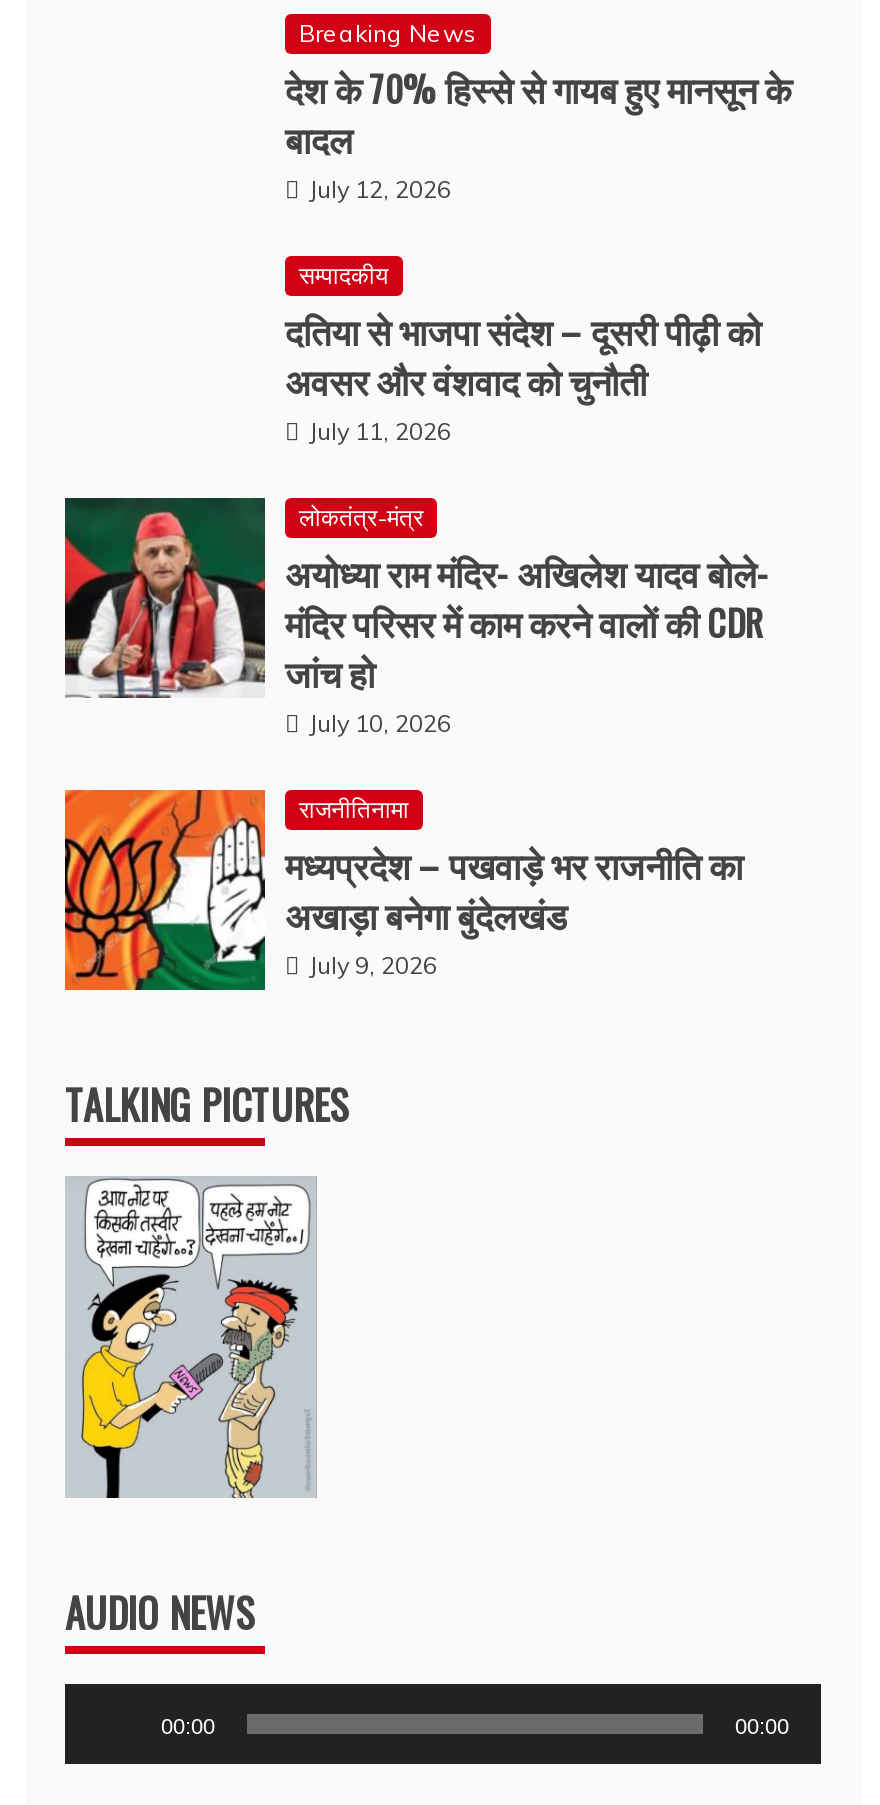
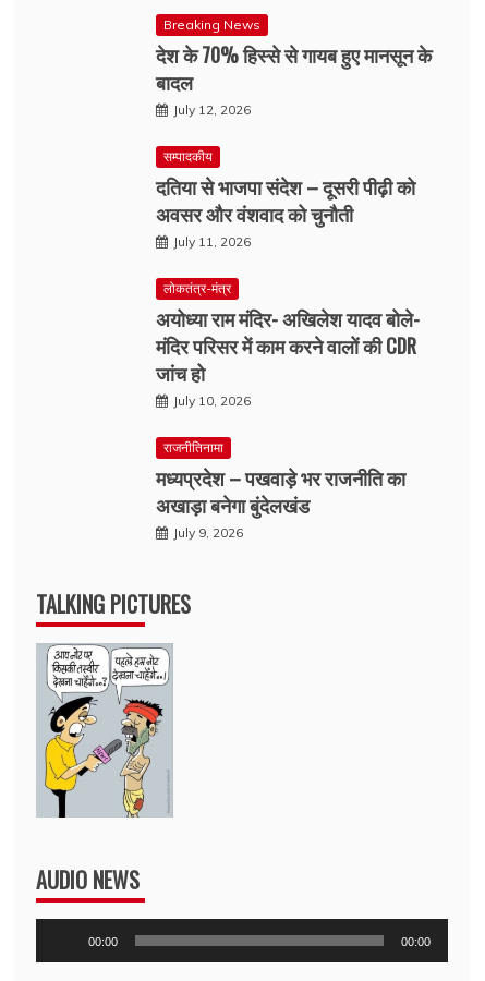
[63,496,267,700] [image] -> none
[63,788,267,994] [image] -> none

